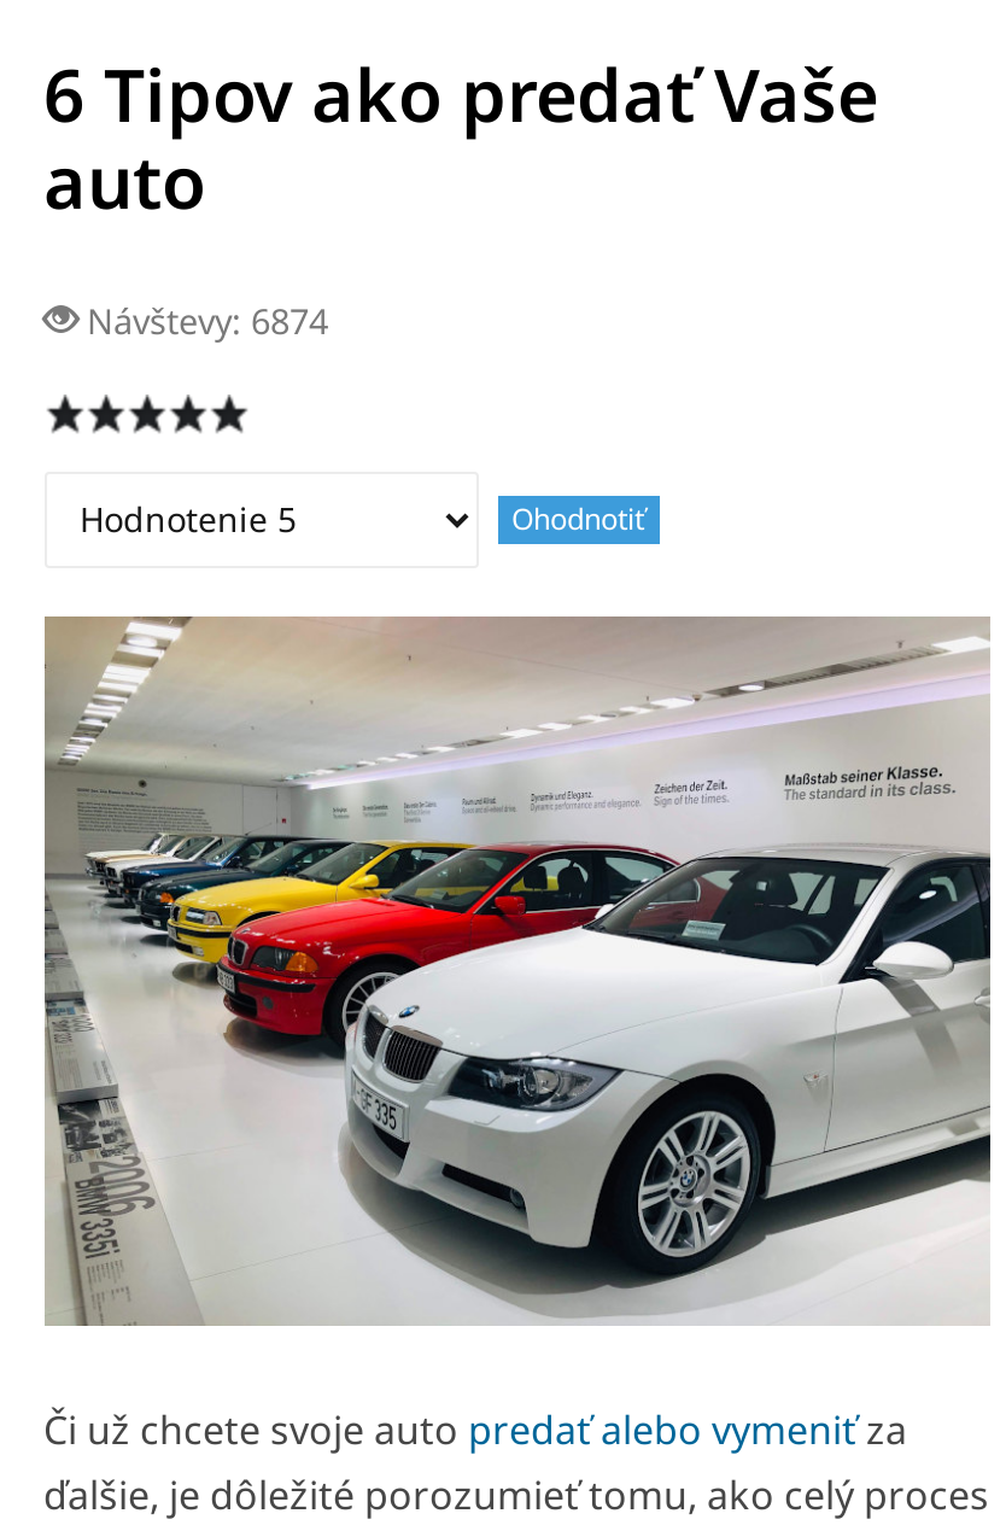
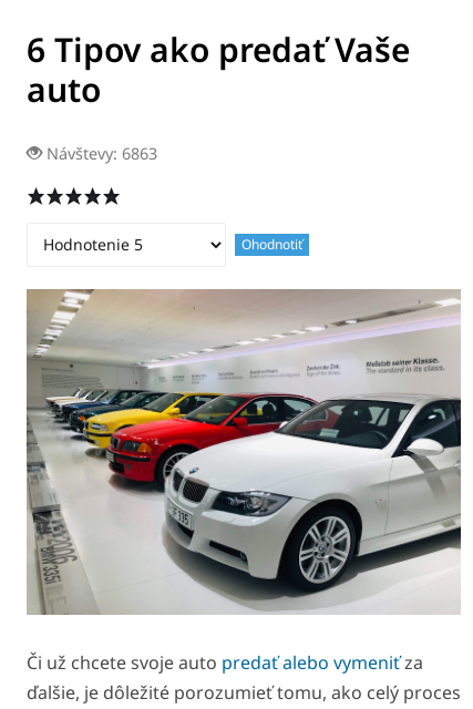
[87,297,328,343] Návštevy: 6874 -> [46,142,157,163] Návštevy: 6863

